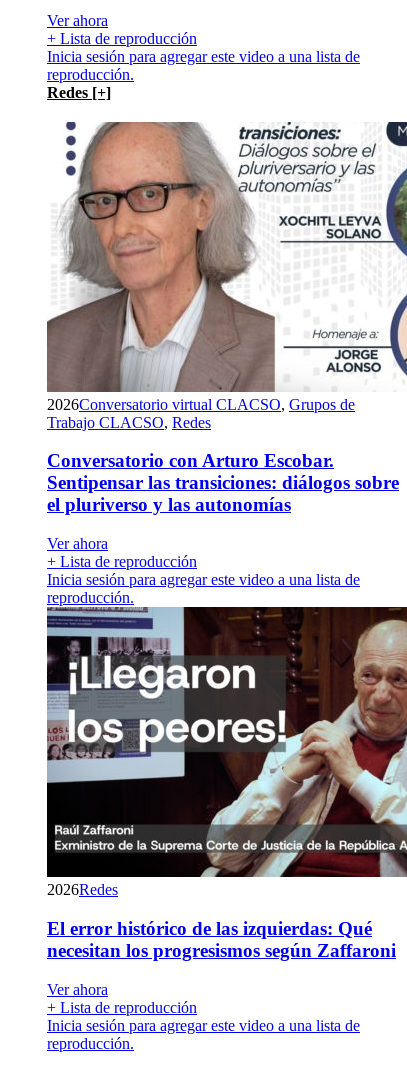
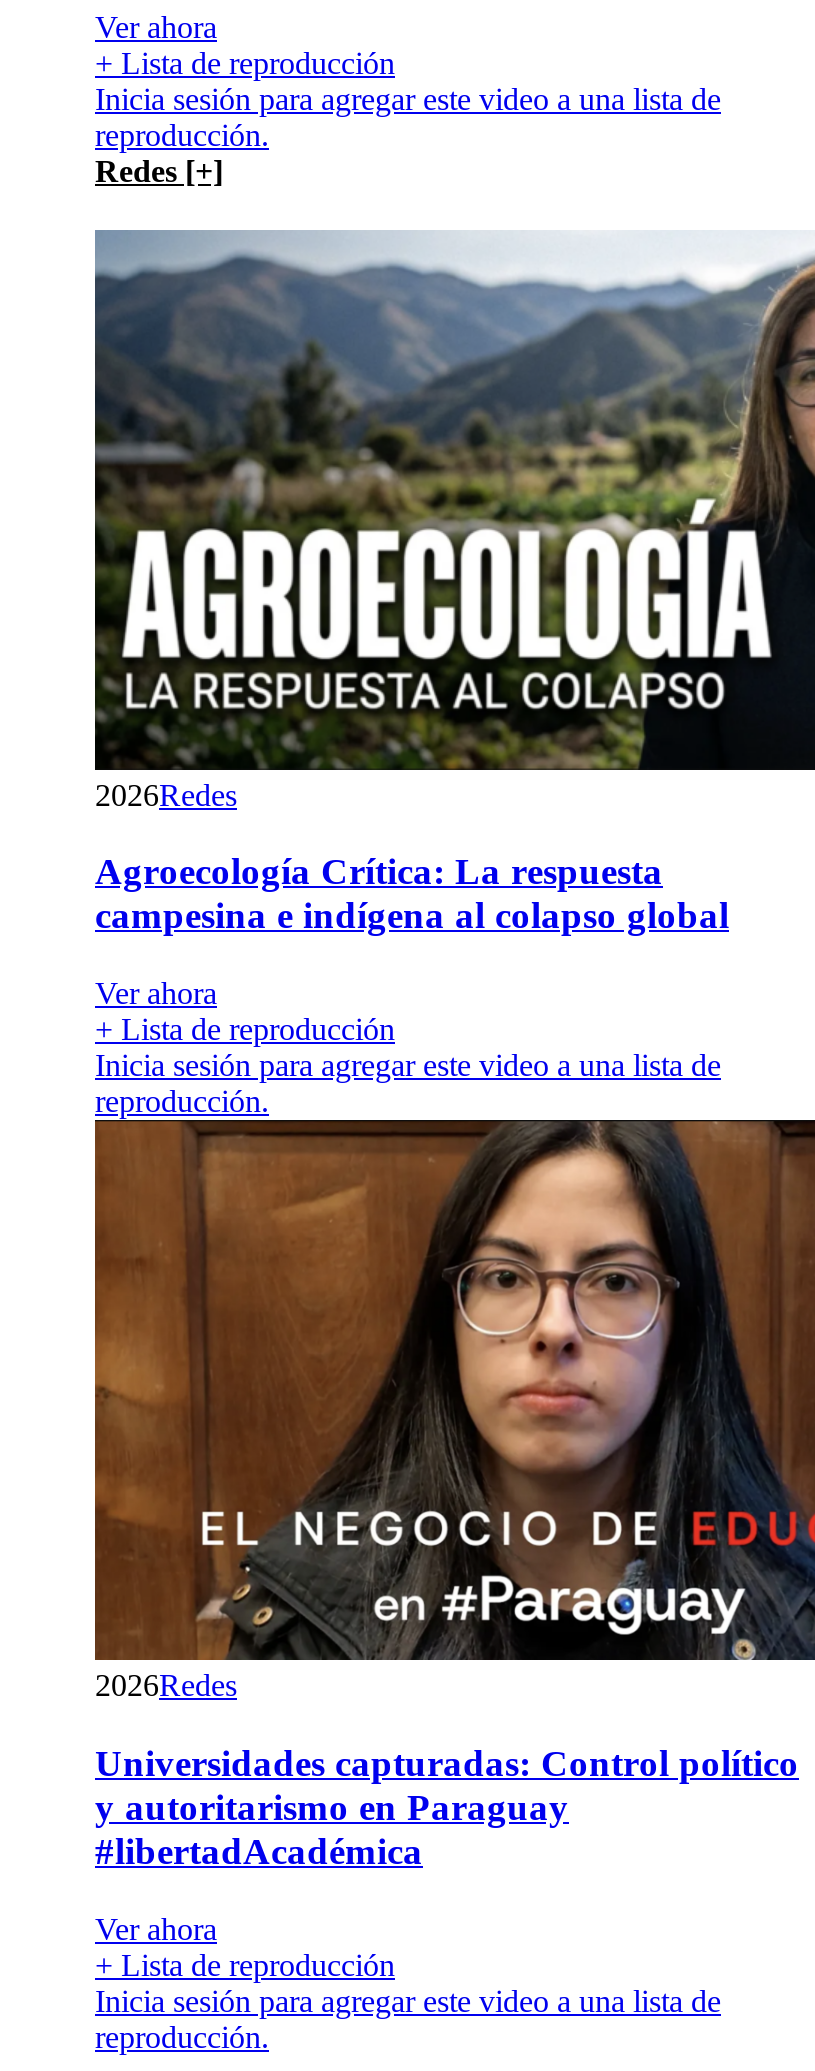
[46,121,404,431] [image] | 2026Conversatorio virtual CLACSO, Grupos de | Trabajo CLACSO, Redes -> [93,228,809,812] [image] | 2026Redes
[47,450,399,515] Conversatorio con Arturo Escobar. | Sentipensar las transiciones: diálogos sobre | el pluriverso y las autonomías -> [95,851,729,937] Agroecología Crítica: La respuesta | campesina e indígena al colapso global
moved [47,535,360,898] -> [95,976,721,1702]: Ver ahora | + Lista de reproducción | Inicia sesión para agregar este video a una lista de | reproducción. | 2026Redes
[46,607,404,961] [image] | El error histórico de las izquierdas: Qué | necesitan los progresismos según Zaffaroni -> [93,1118,809,1872] [image] | Universidades capturadas: Control político | y autoritarismo en Paraguay | #libertadAcadémica

